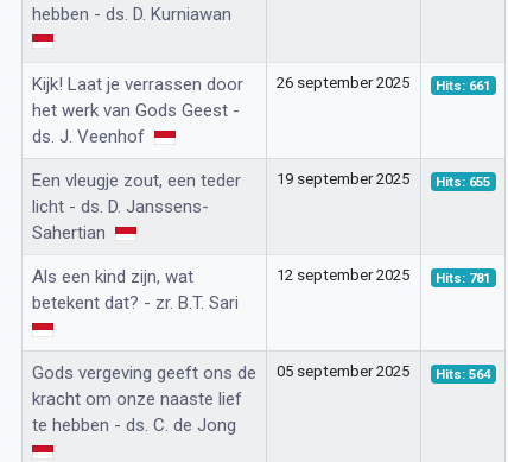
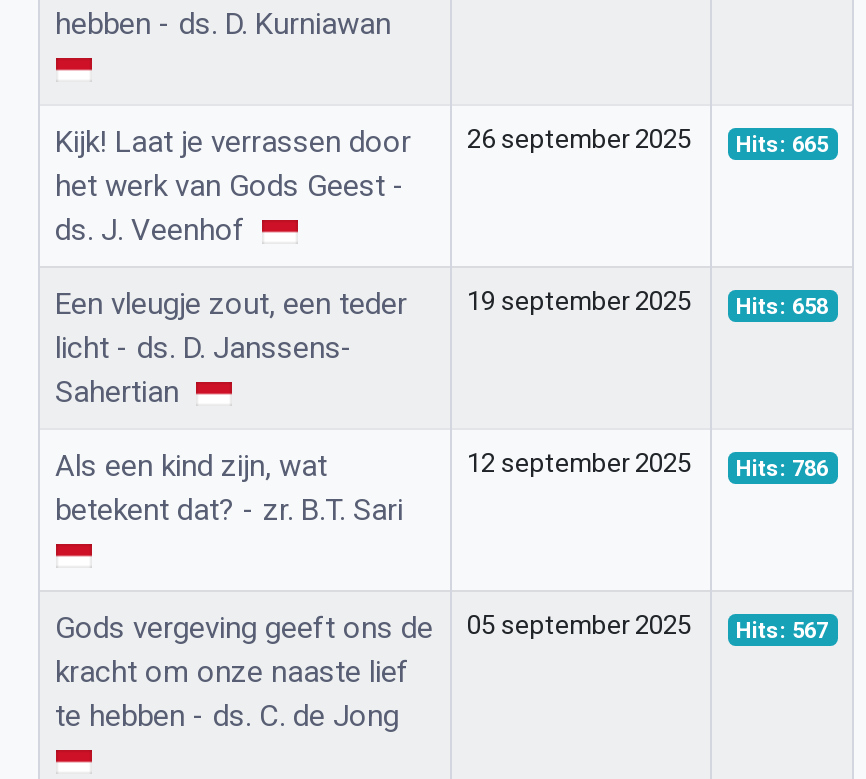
[31,73,490,94] Kijk! Laat je verrassen door 26 september 2025 Hits: 661 -> [55,123,828,159] Kijk! Laat je verrassen door 26 september 2025 Hits: 665
[31,169,490,191] Een vleugje zout, een teder 19 september 2025 Hits: 655 -> [55,285,828,321] Een vleugje zout, een teder 19 september 2025 Hits: 658
[276,265,490,286] 12 september 2025 Hits: 781 -> [467,447,828,481] 12 september 2025 Hits: 786
[31,362,490,383] Gods vergeving geeft ons de 05 september 2025 Hits: 564 -> [55,609,828,645] Gods vergeving geeft ons de 05 september 2025 Hits: 567

